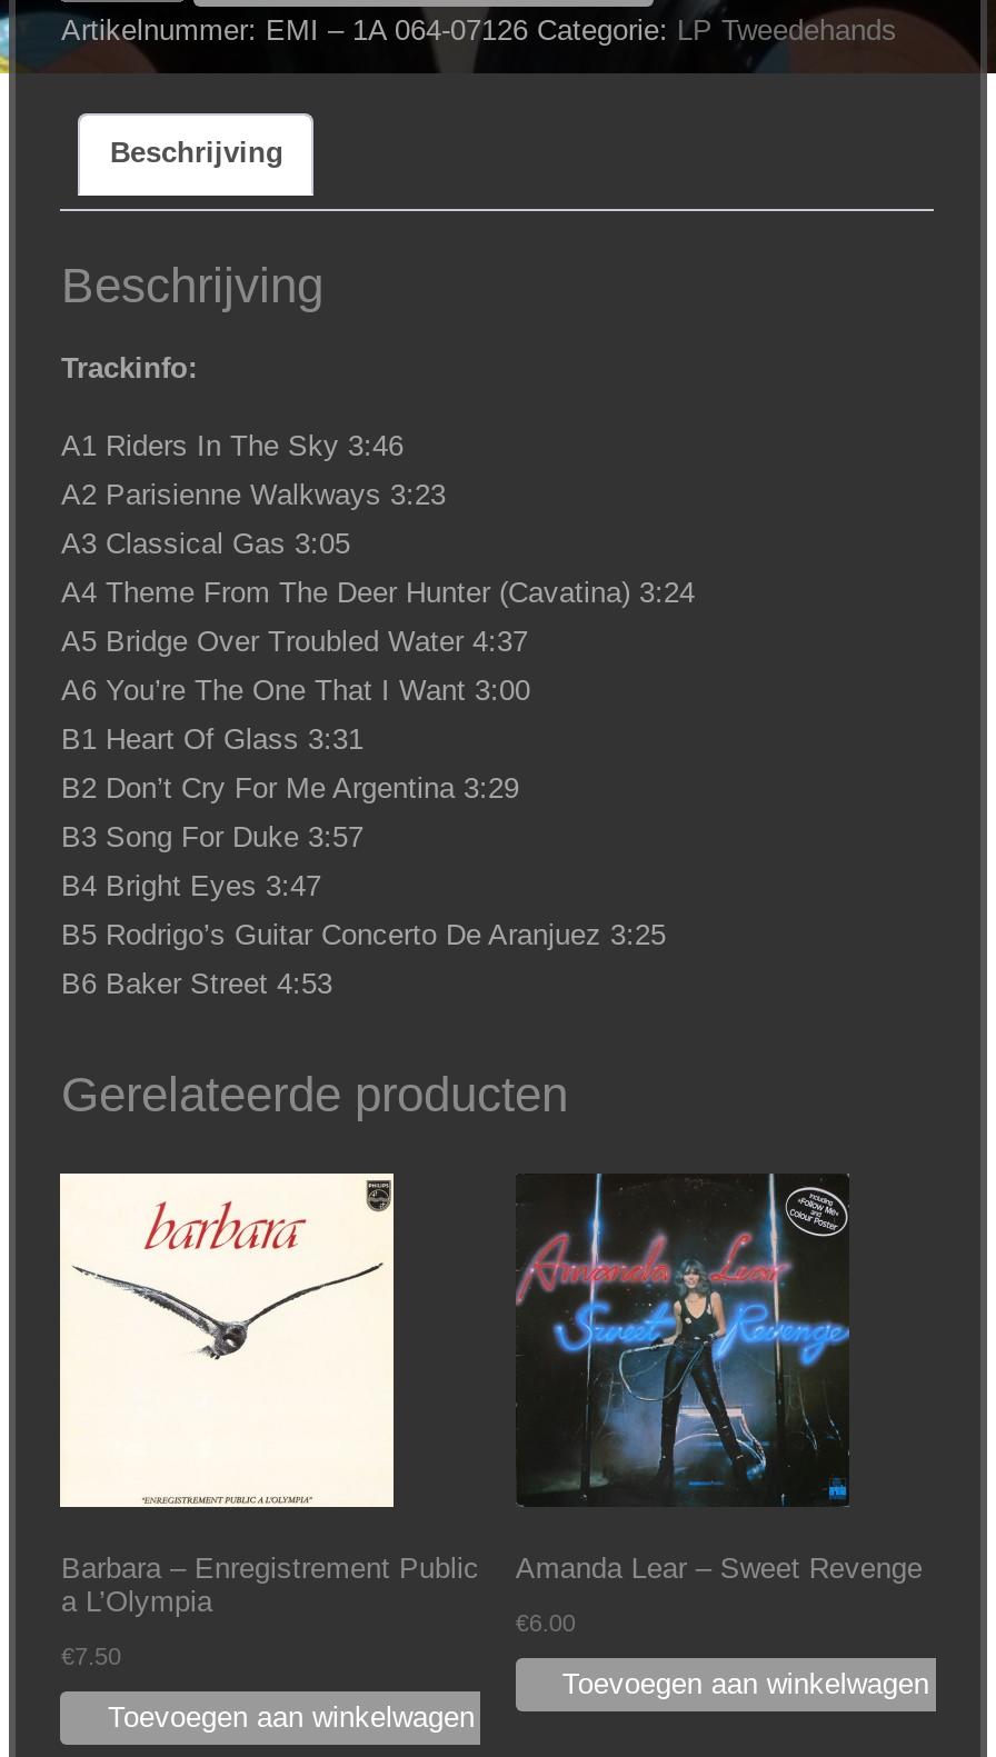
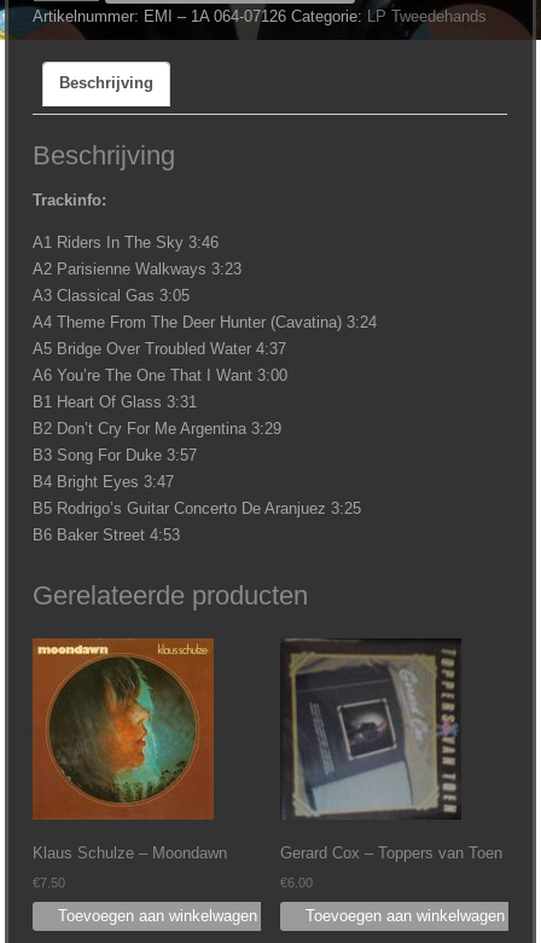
[58,1171,479,1617] [image] | Barbara – Enregistrement Public | a L’Olympia -> [33,638,228,861] [image] | Klaus Schulze – Moondawn
[516,1174,922,1583] [image] | Amanda Lear – Sweet Revenge -> [280,638,502,861] [image] | Gerard Cox – Toppers van Toen

